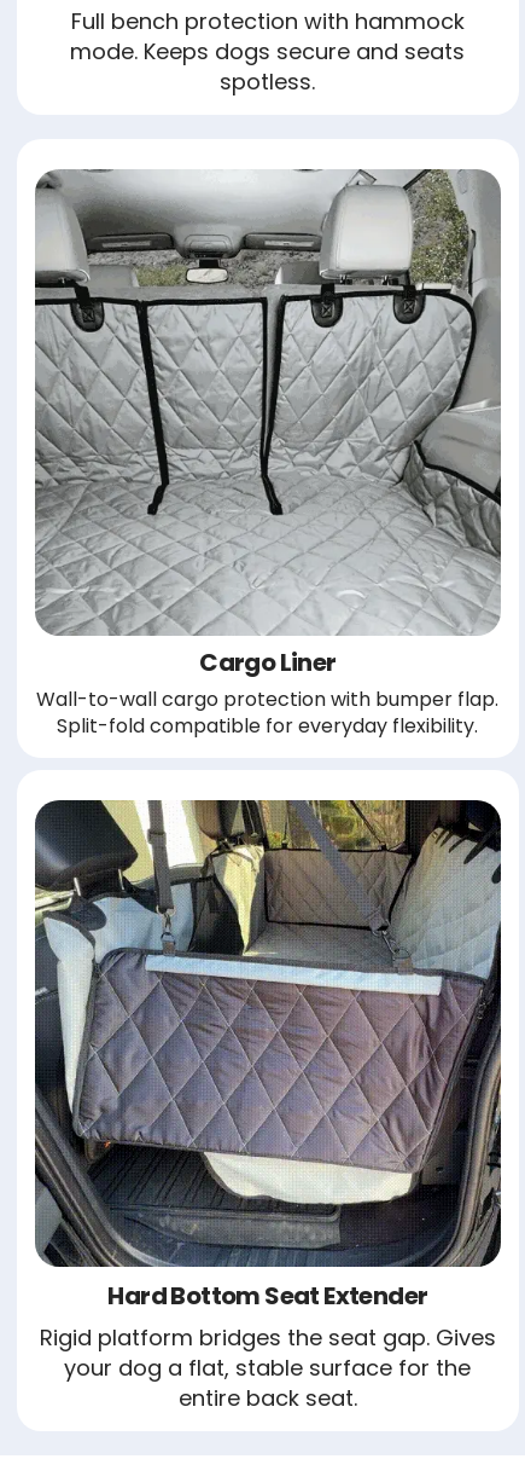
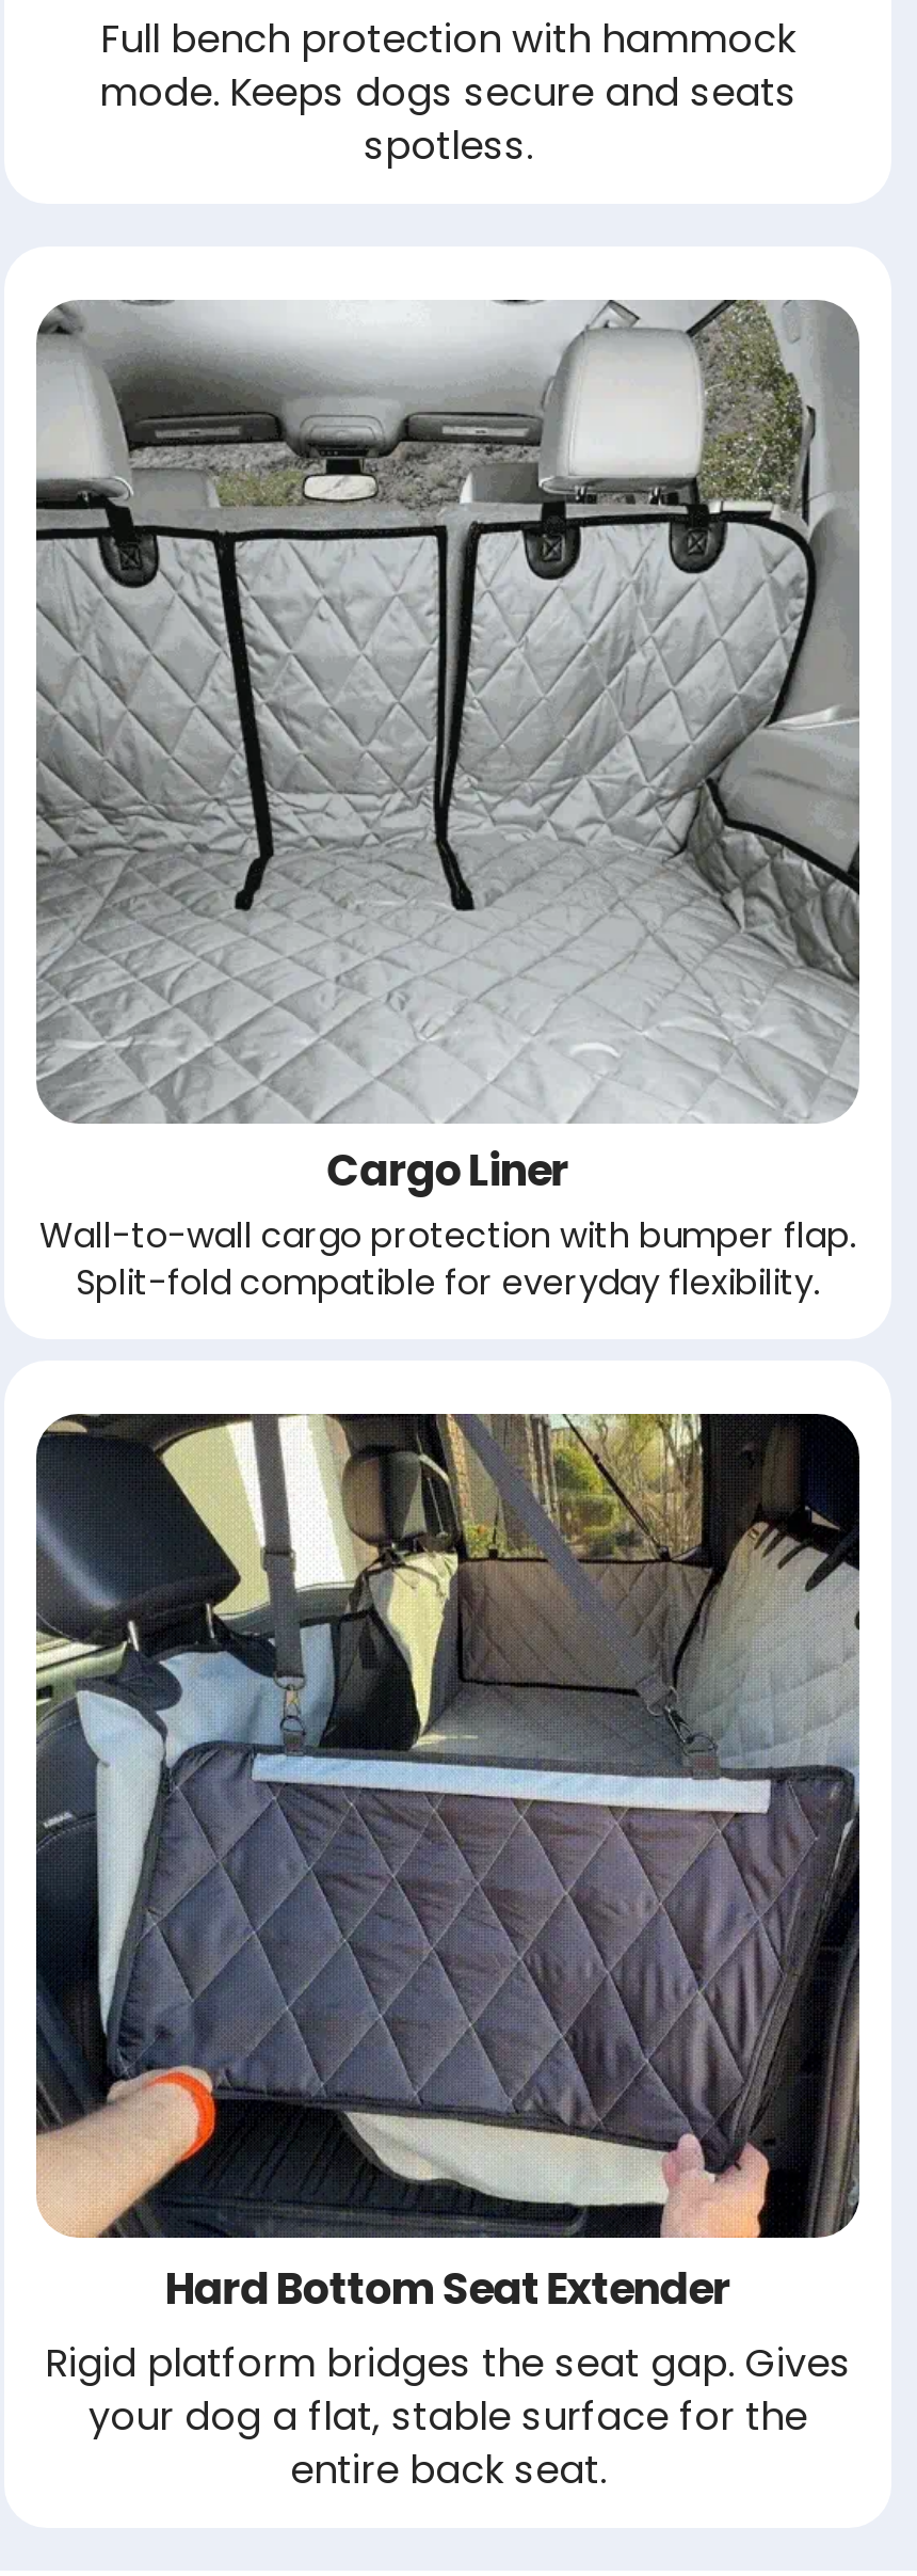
[34,799,502,1268] [image] -> [34,1411,862,2239] [image]

